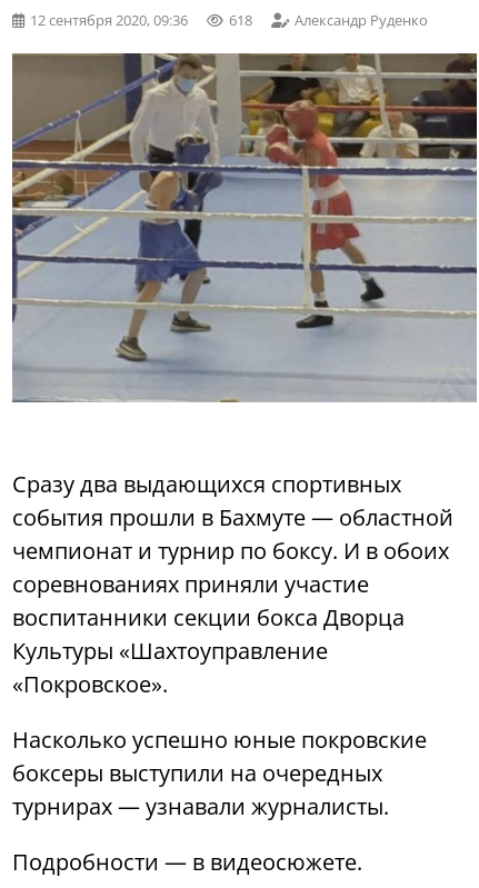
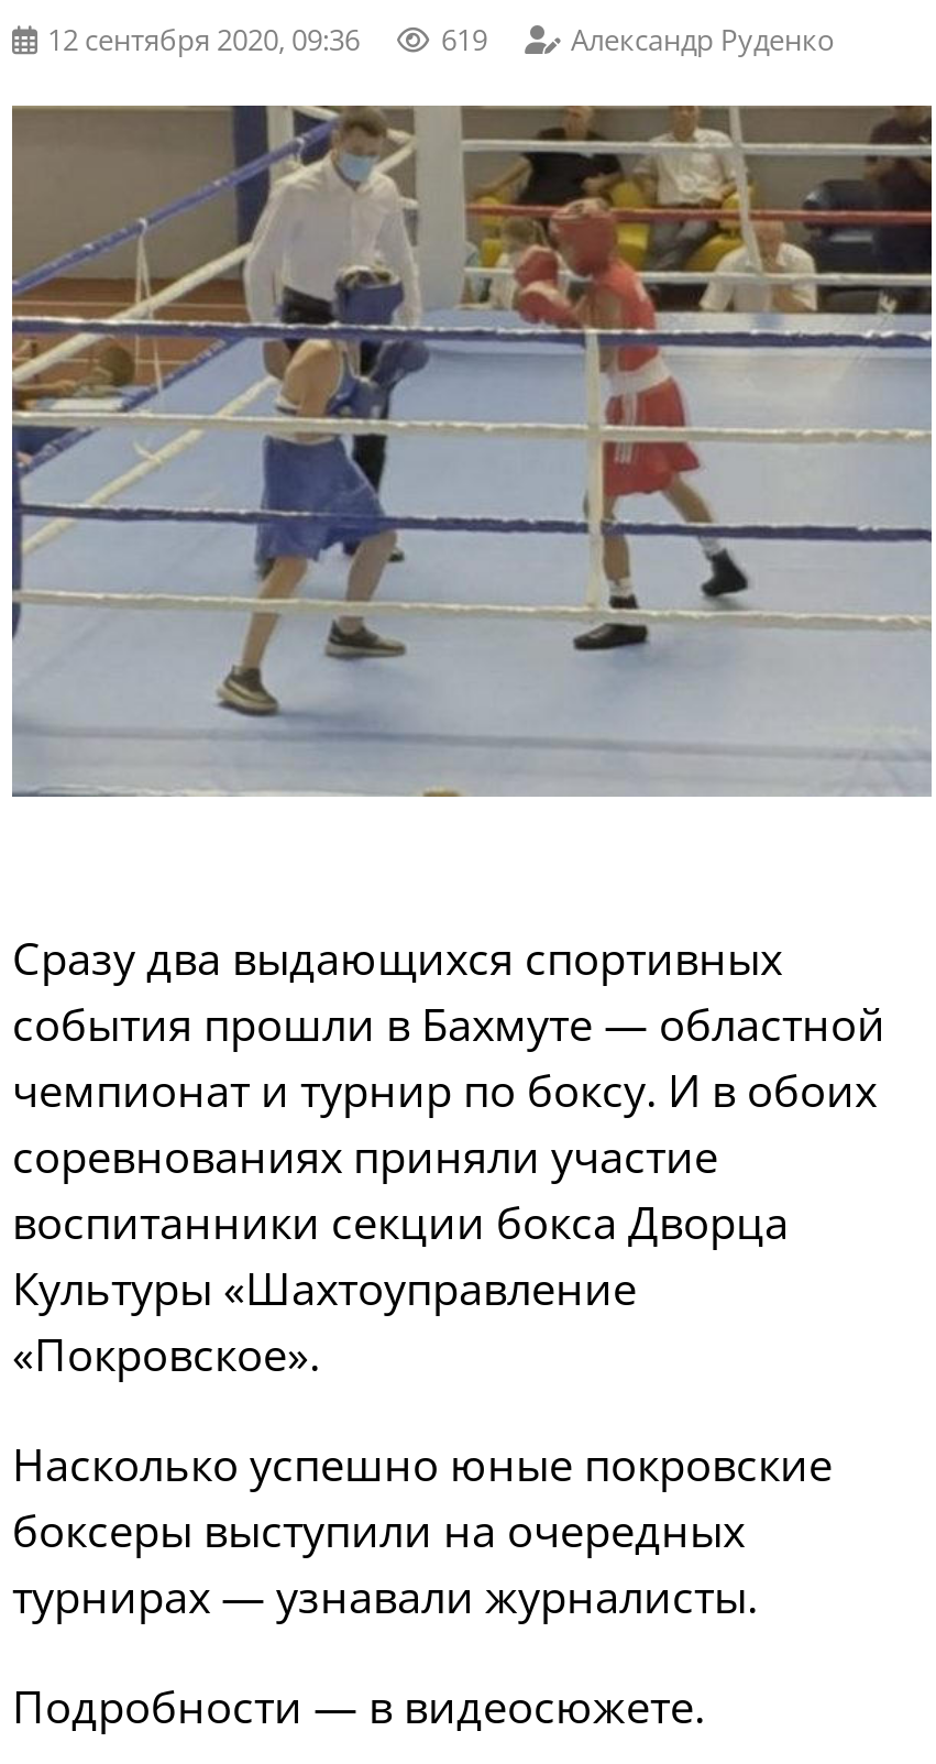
[229,10,252,30] 618 -> [441,20,487,59] 619

